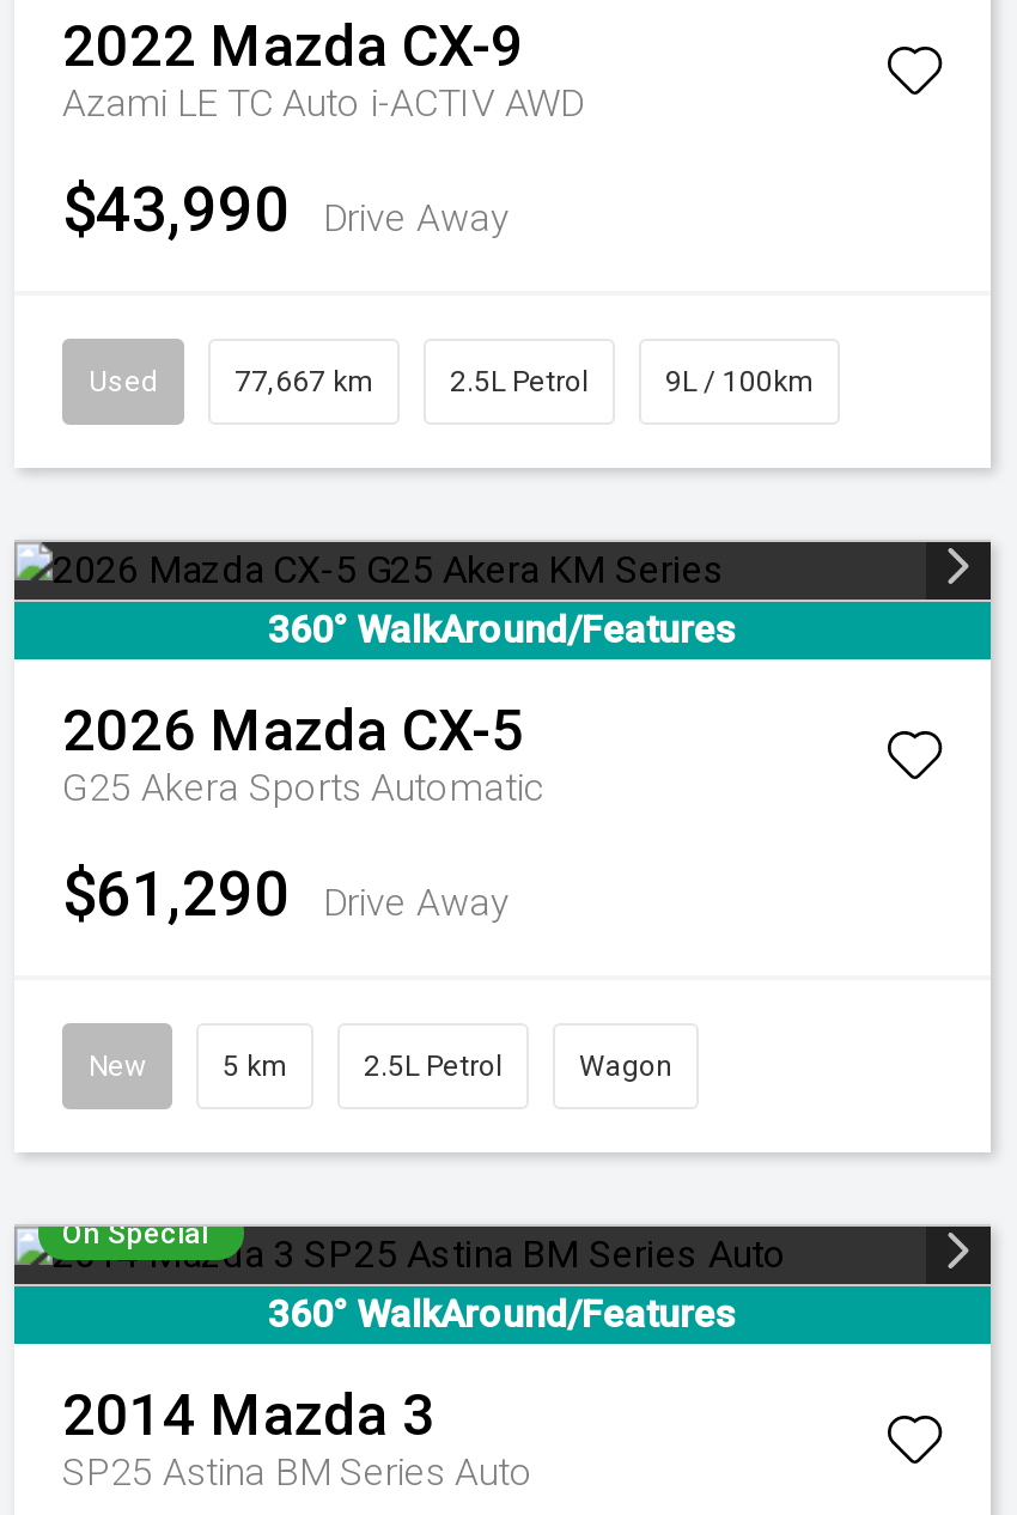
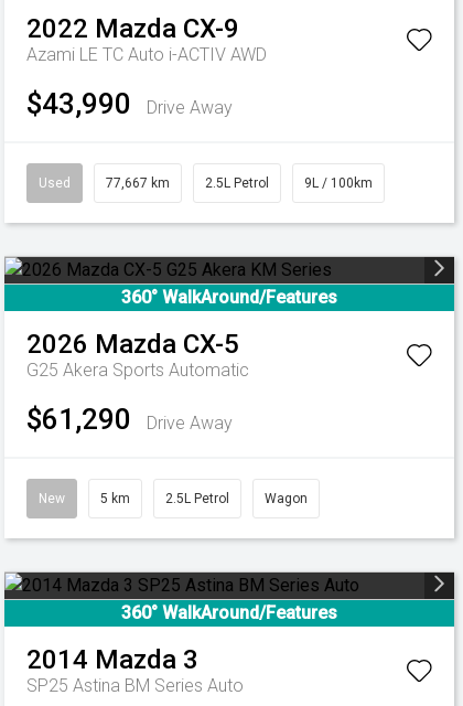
[62,1217,208,1251] On Special -> none

